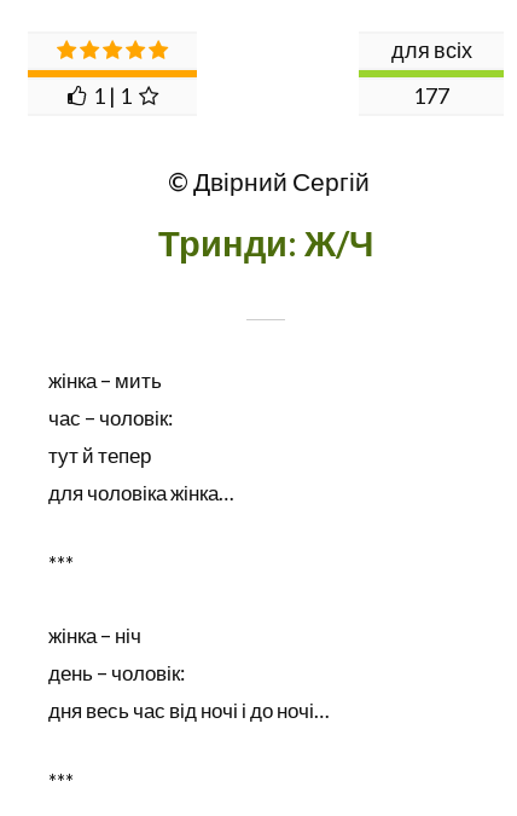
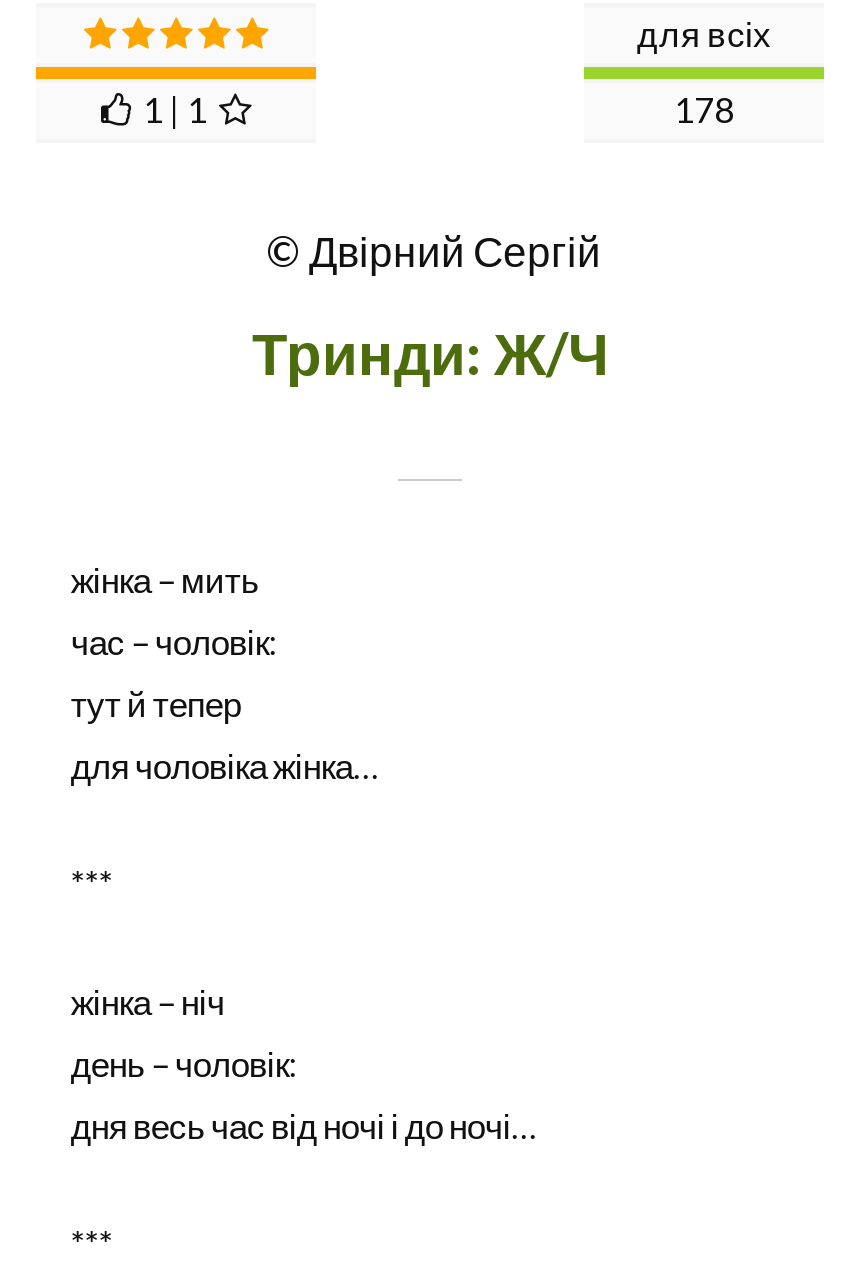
[413,83,449,109] 177 -> [674,89,734,131] 178

